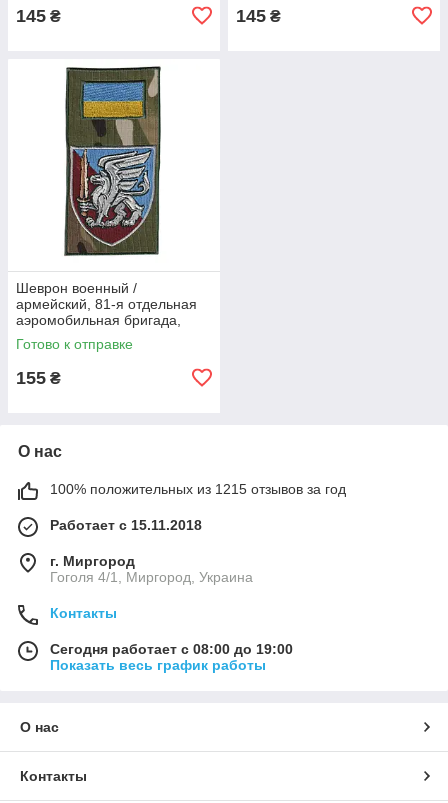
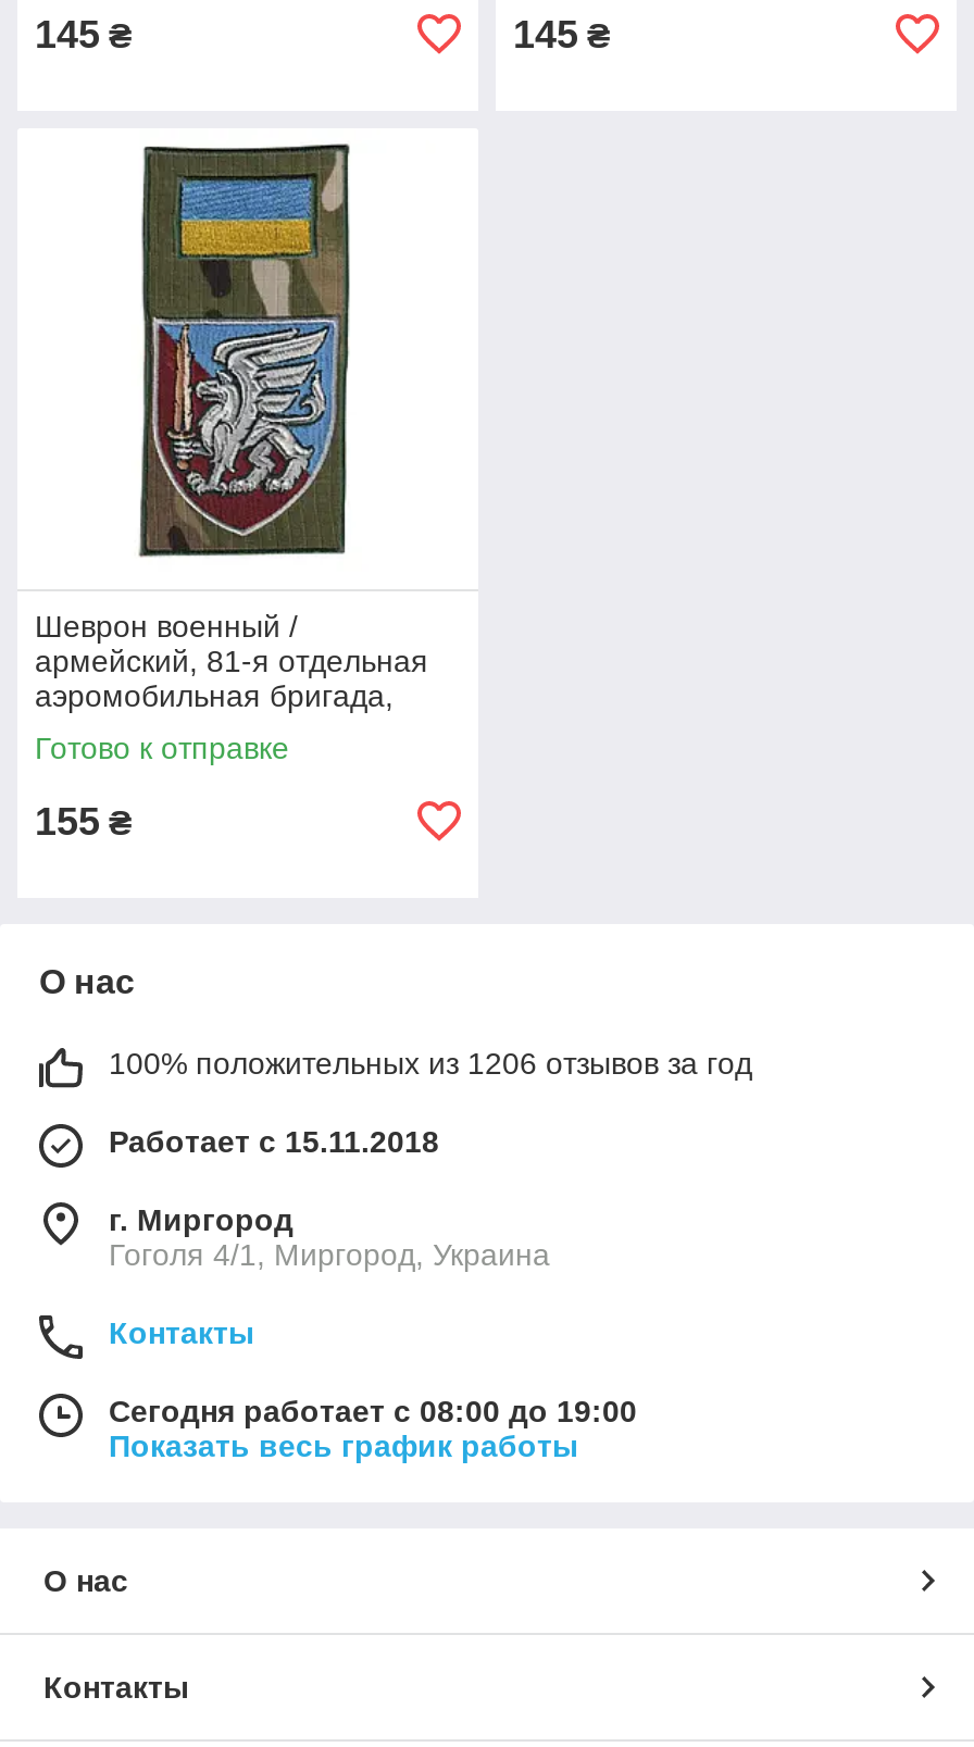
[50,481,346,497] 100% положительных из 1215 отзывов за год -> [109,1045,752,1080] 100% положительных из 1206 отзывов за год

